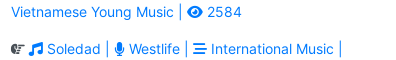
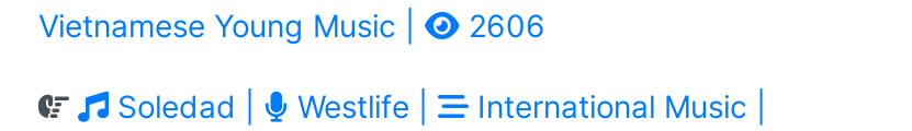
[203,3,242,20] 2584 -> [460,6,545,43] 2606

